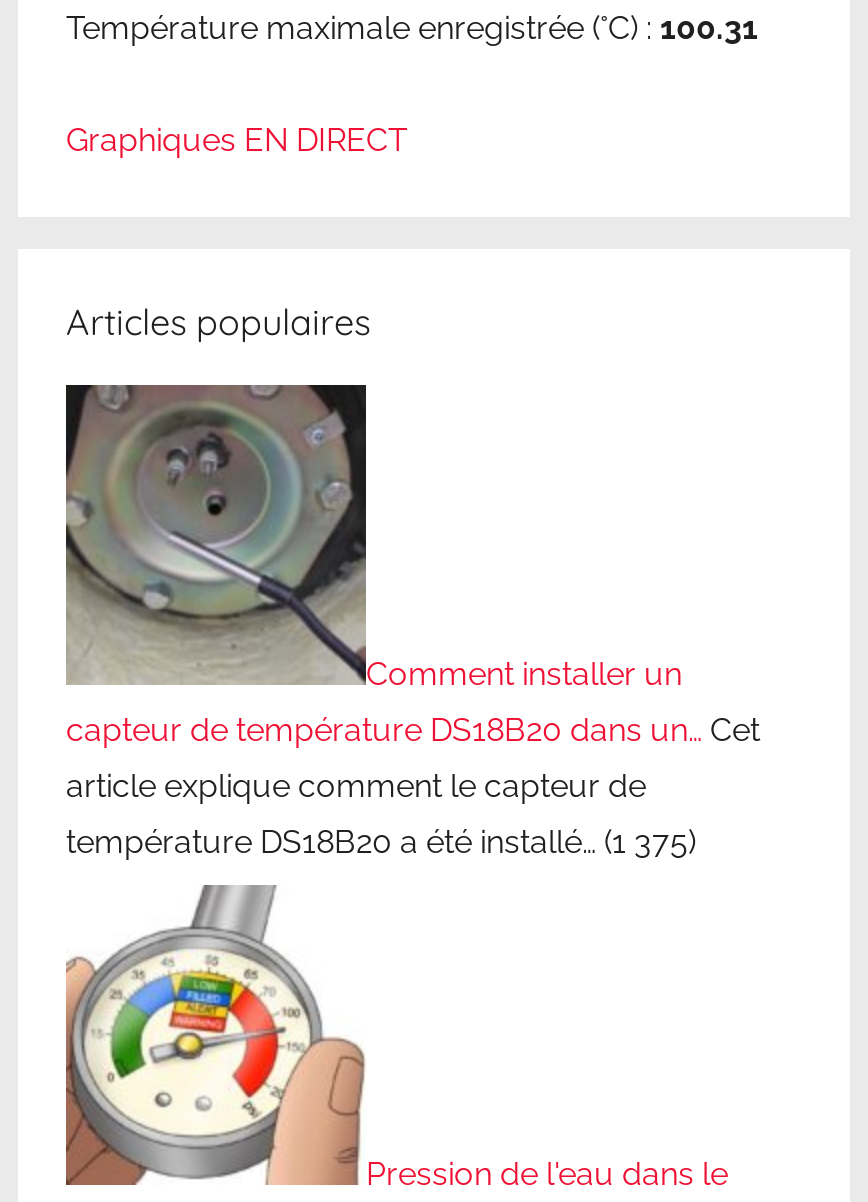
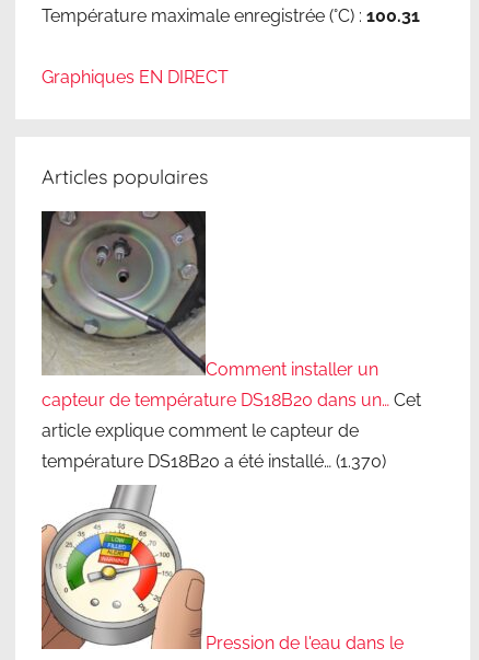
[66,823,696,861] température DS18B20 a été installé… (1 375) -> [42,451,386,472] température DS18B20 a été installé… (1.370)

